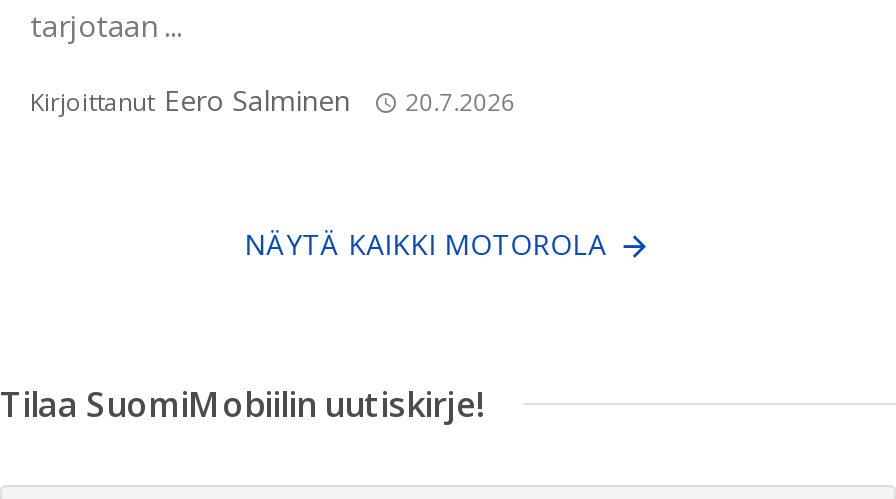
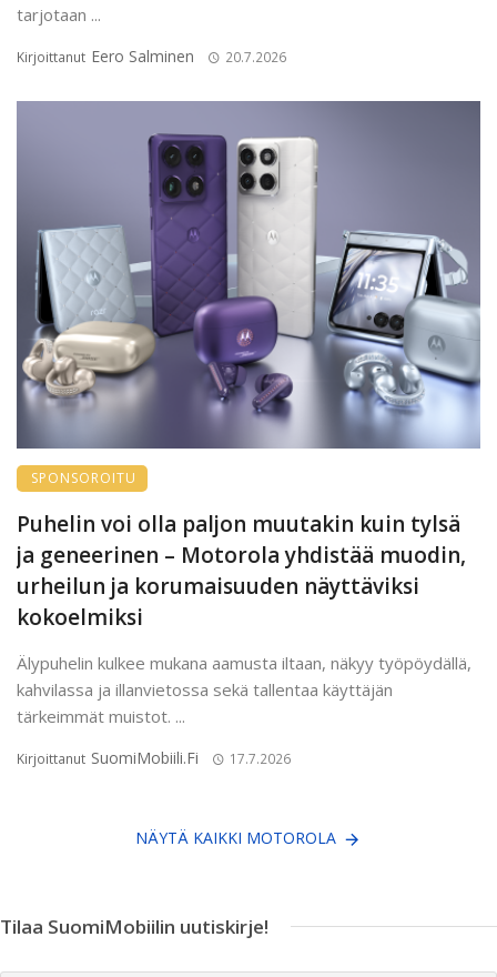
none -> [16,100,481,769] [image] | SPONSOROITU | Puhelin voi olla paljon muutakin kuin tylsä | ja geneerinen – Motorola yhdistää muodin, | urheilun ja korumaisuuden näyttäviksi | kokoelmiksi | Älypuhelin kulkee mukana aamusta iltaan, näkyy työpöydällä, | kahvilassa ja illanvietossa sekä tallentaa käyttäjän | tärkeimmät muistot. ... | Kirjoittanut SuomiMobiili.fi | 17.7.2026

